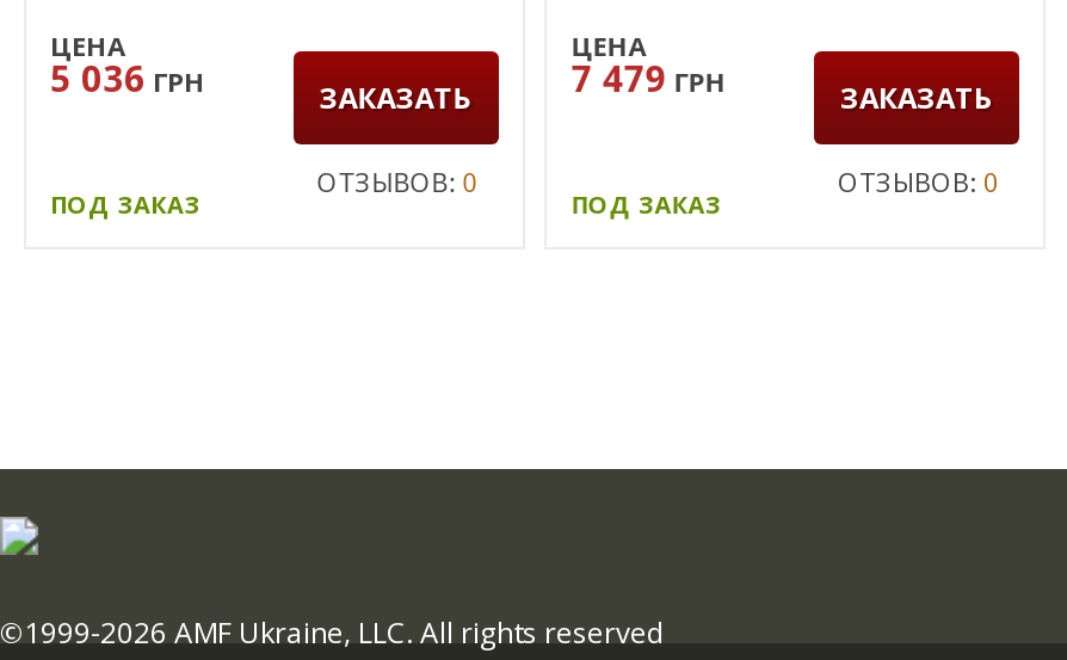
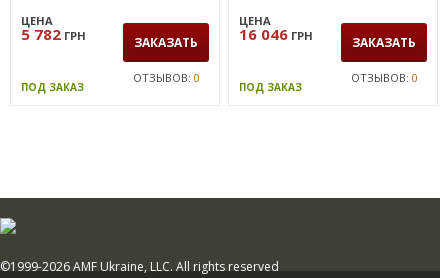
[50,54,205,102] 5 036 ГРН -> [21,24,86,44] 5 782 ГРН
[571,54,726,102] 7 479 ГРН -> [239,24,313,44] 16 046 ГРН

